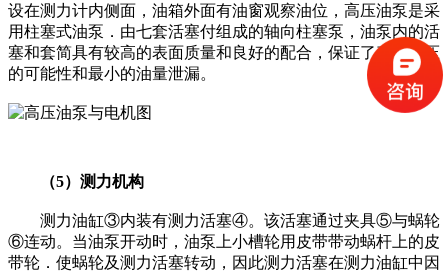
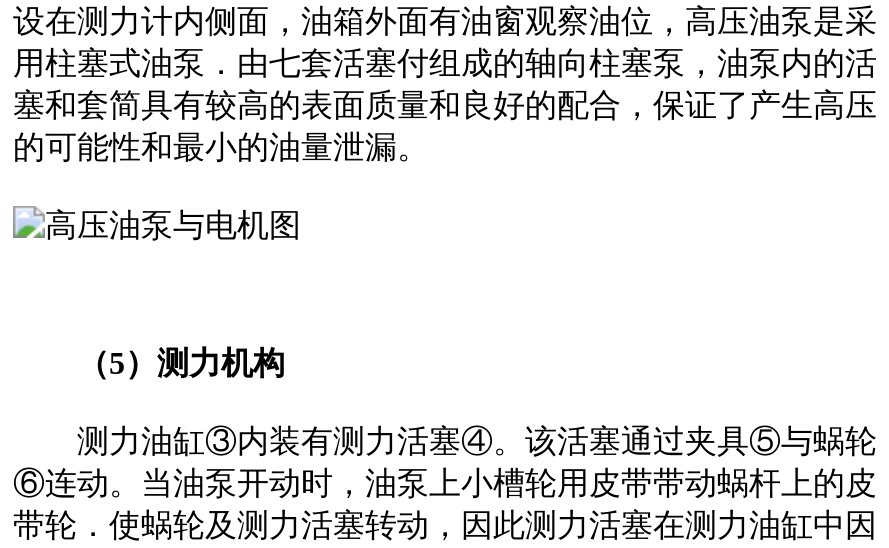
[366,63,444,114] [image] -> none

